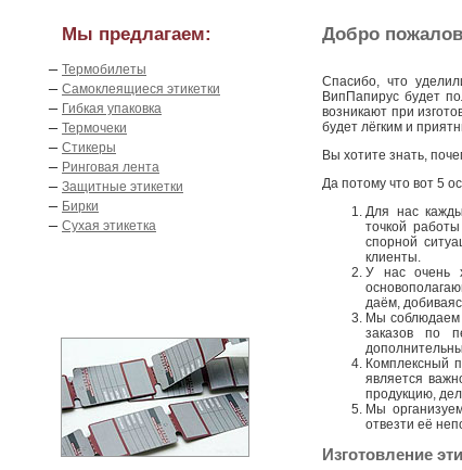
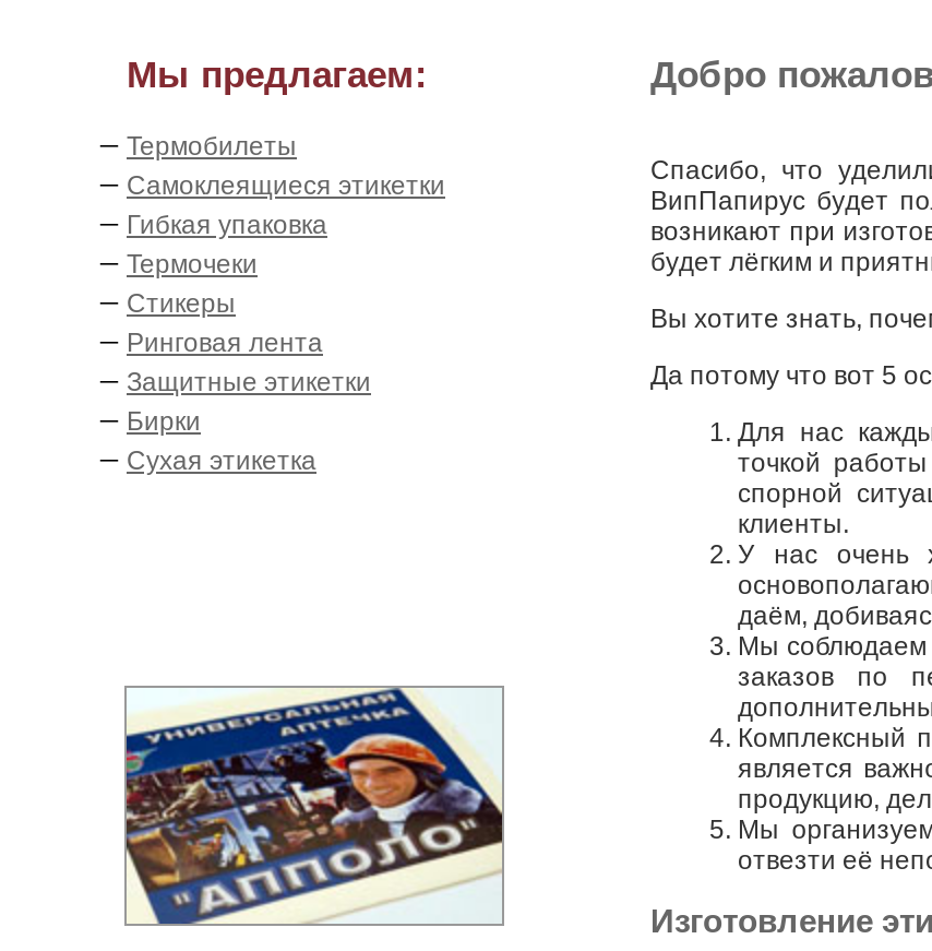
[61,338,249,457] [image] -> [124,688,502,926] [image]

